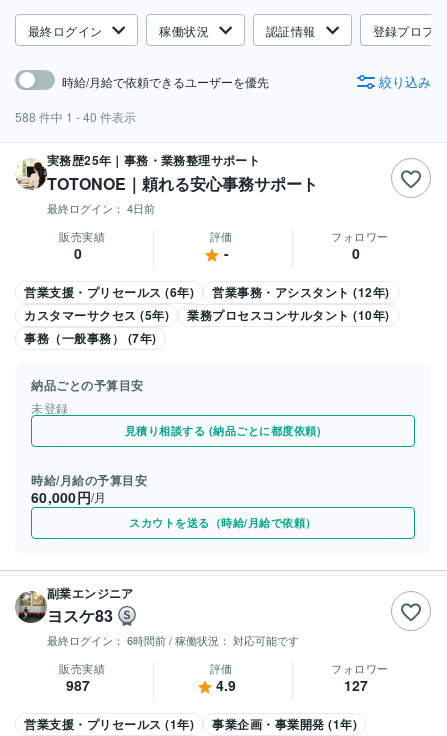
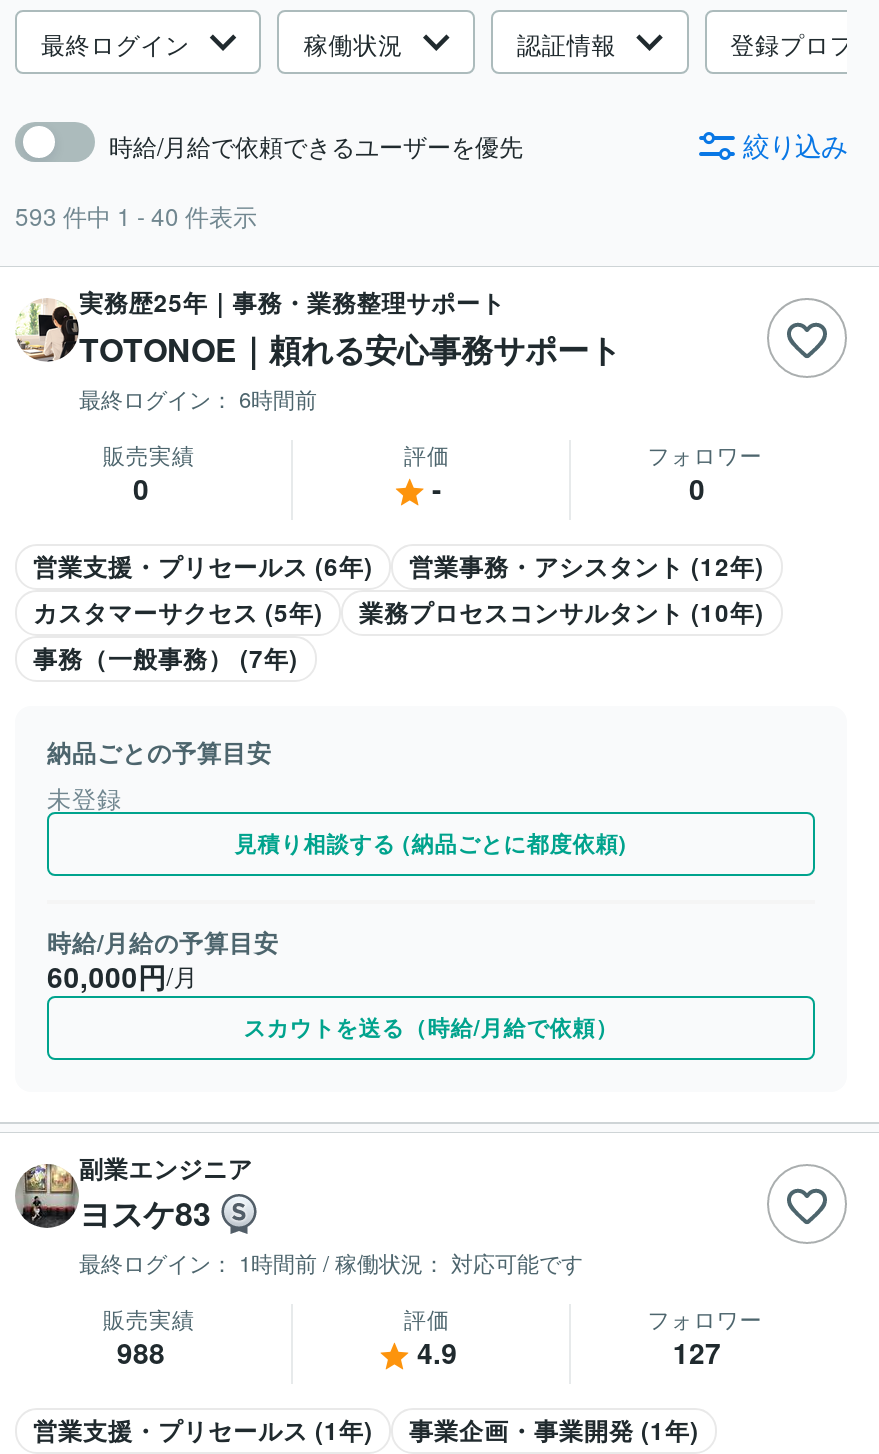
[15,108,136,125] 588件中1 - 40件表示 -> [15,198,257,232] 593件中1 - 40件表示
[47,200,155,216] 最終ログイン： 4日前 -> [79,382,317,414] 最終ログイン： 6時間前
[47,632,299,648] 最終ログイン： 6時間前 / 稼働状況： 対応可能です -> [79,1247,583,1279] 最終ログイン： 1時間前 / 稼働状況： 対応可能です
[66,675,90,695] 987 -> [117,1333,165,1373] 988

